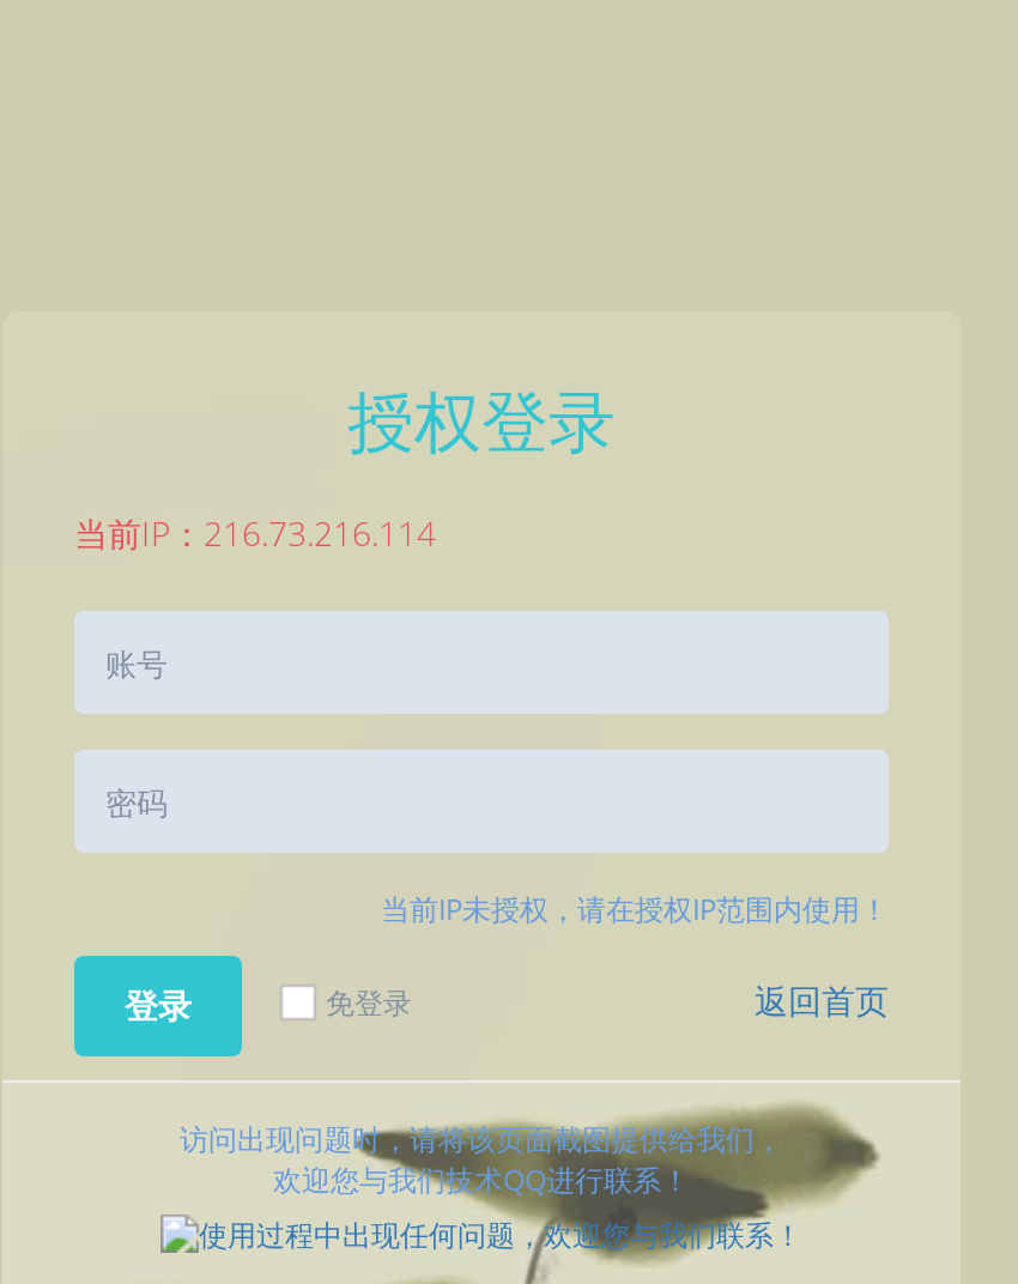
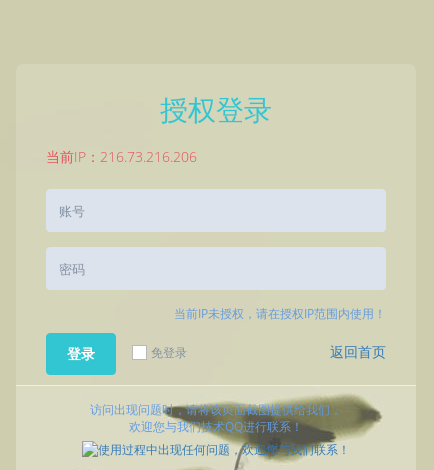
[74,510,436,556] 当前IP：216.73.216.114 -> [46,147,197,166] 当前IP：216.73.216.206

